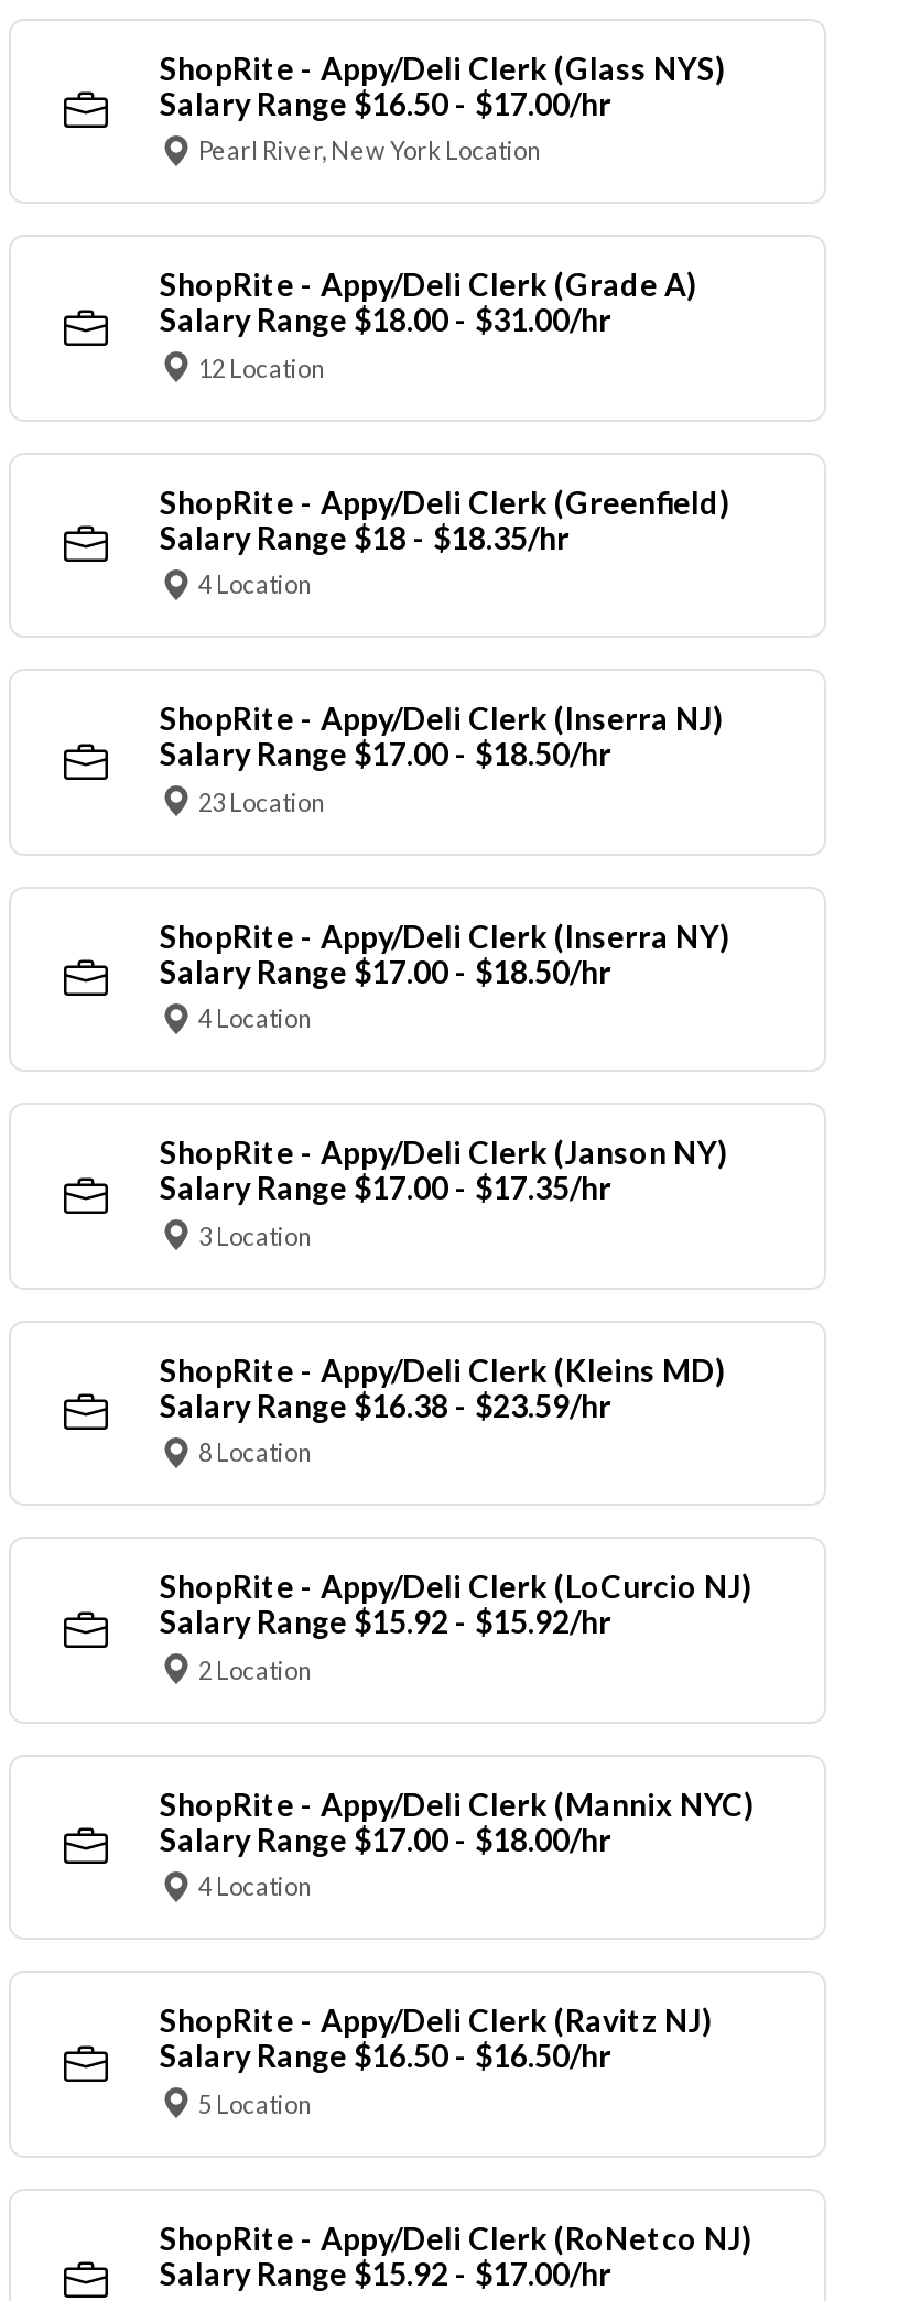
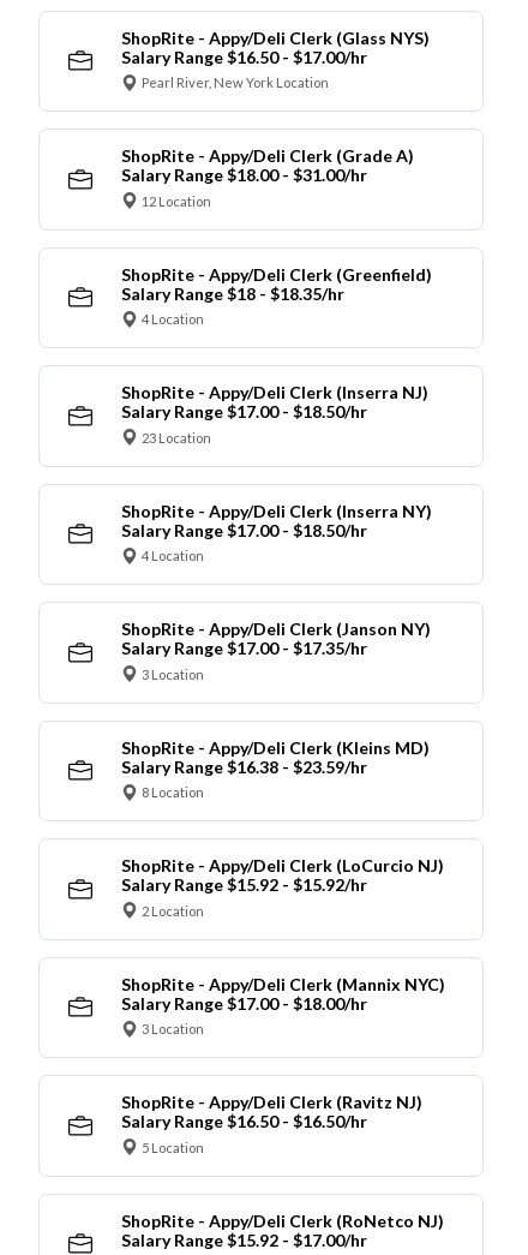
[198,1872,313,1901] 4 Location -> [142,1021,204,1037] 3 Location

